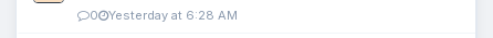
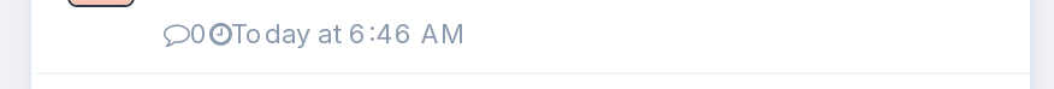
[108,8,238,23] Yesterday at 6:28 AM -> [231,17,464,51] Today at 6:46 AM

